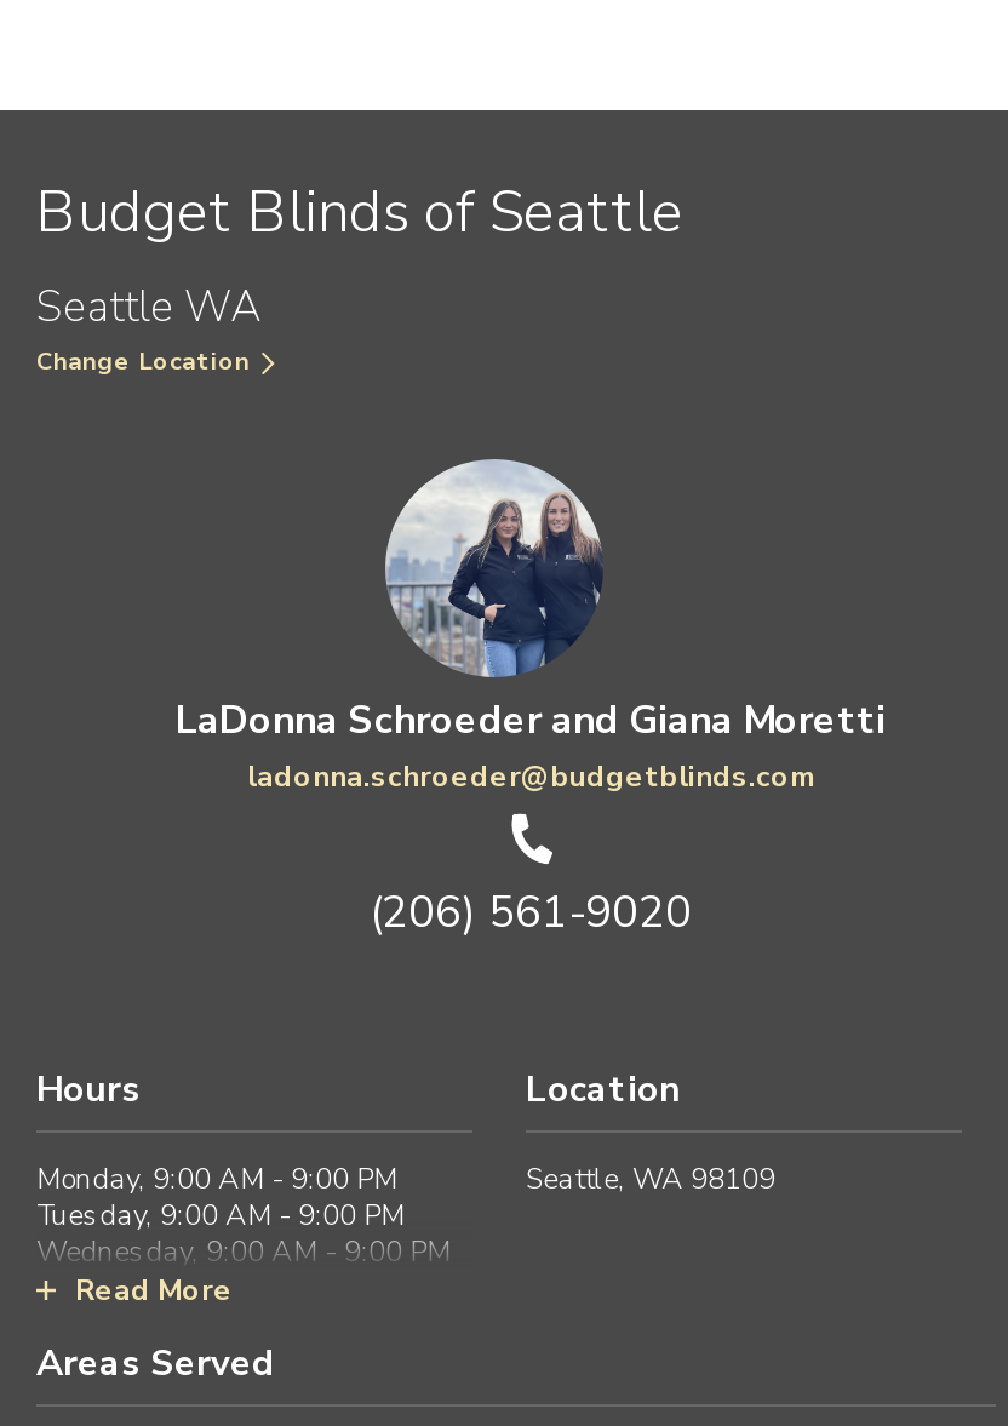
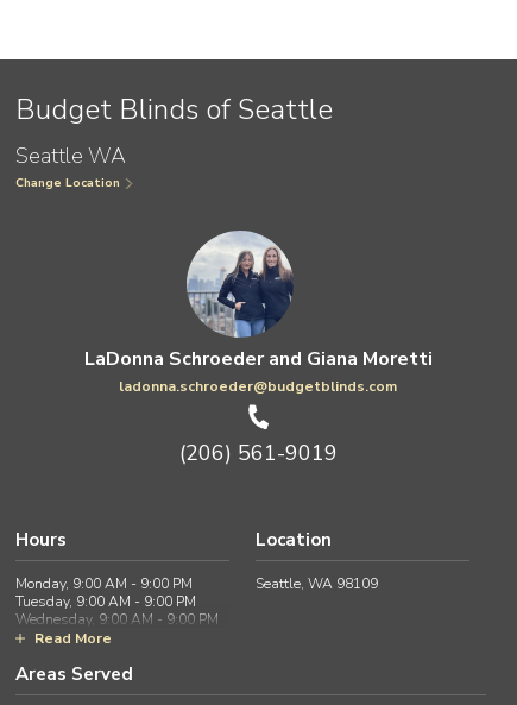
[370,884,692,942] (206) 561-9020 -> [179,439,337,467] (206) 561-9019

